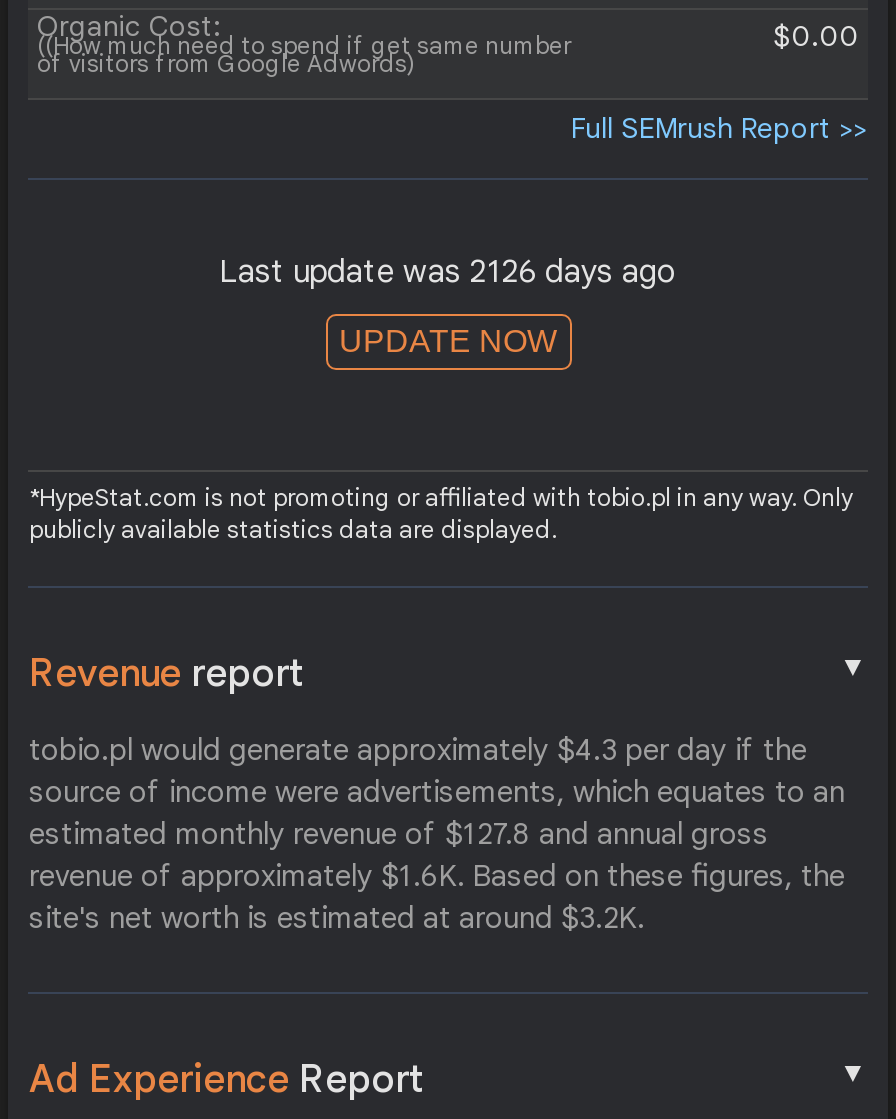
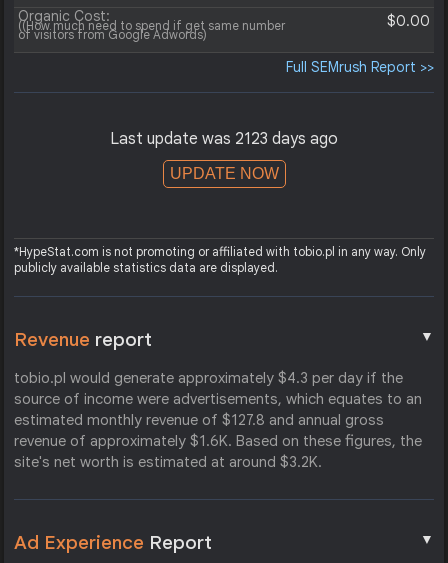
[219,252,677,292] Last update was 2126 days ago -> [110,129,338,149] Last update was 2123 days ago

